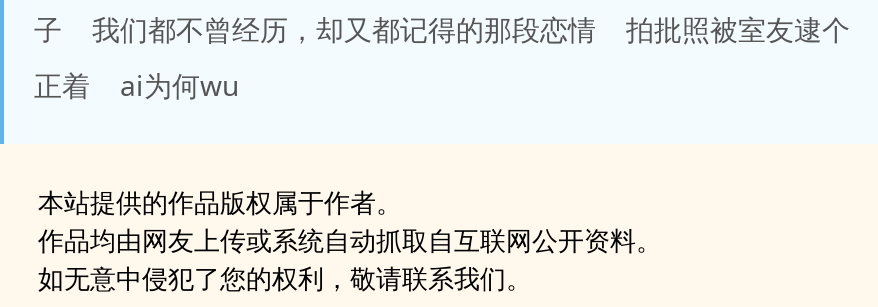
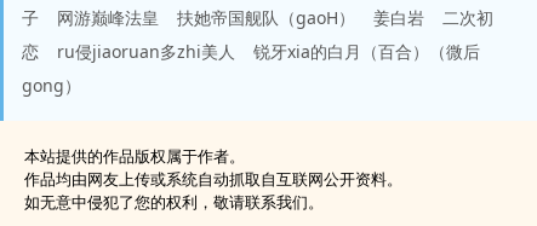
[34,10,850,104] 我们都不曾经历，却又都记得的那段恋情 | 拍批照被室友逮个 | 正着 | ai为何wu -> [22,6,493,97] 网游巅峰法皇 | 扶她帝国舰队（gaoH） | 姜白岩 | 二次初 | 恋 | ru侵jiaoruan多zhi美人 | 锐牙xia的白月（百合）（微后 | gong）

